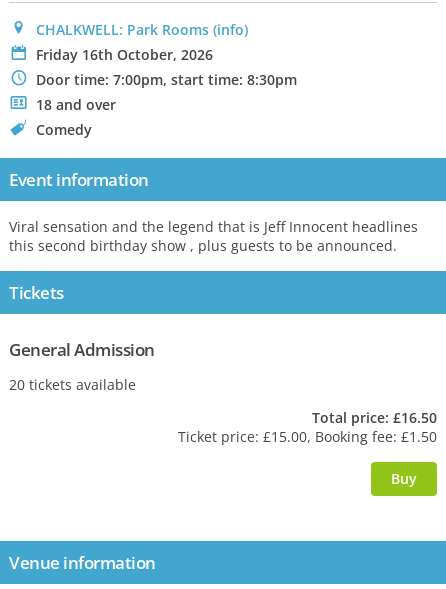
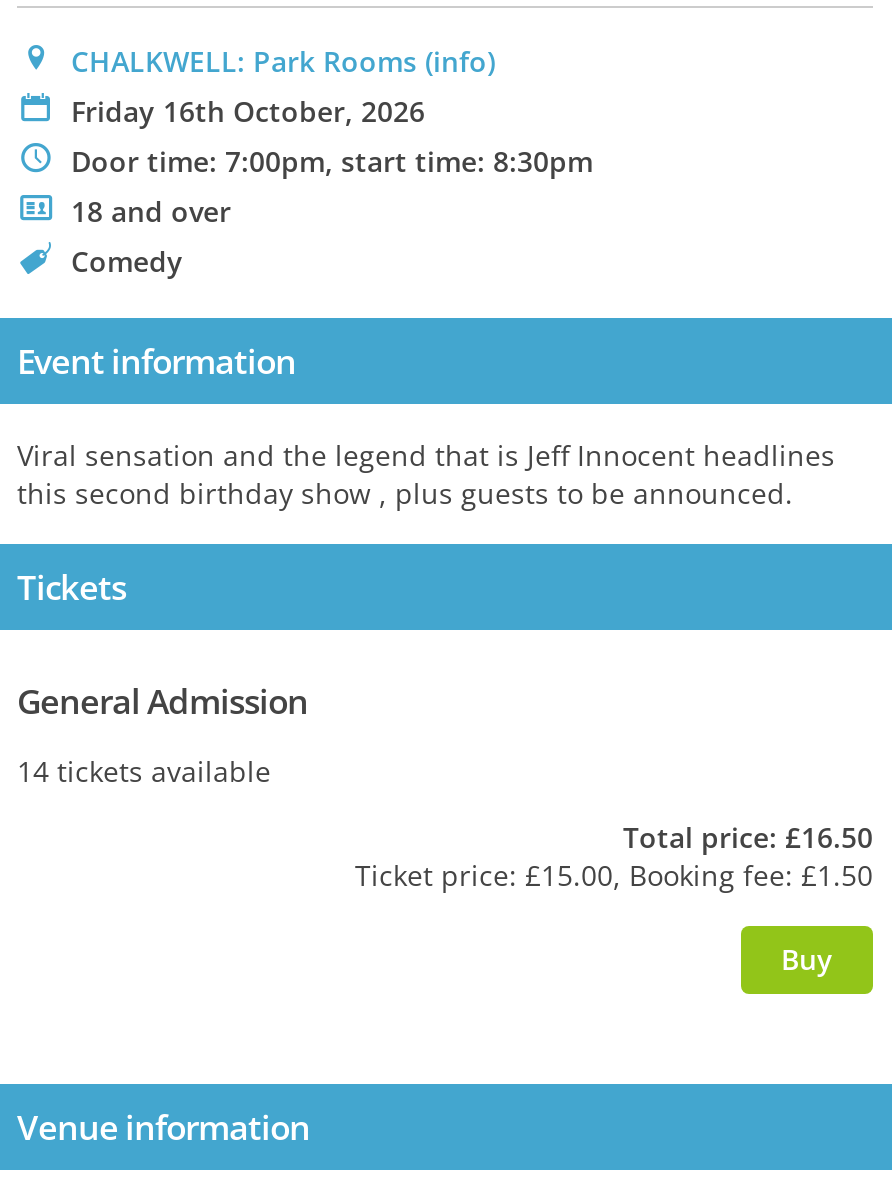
[9,375,136,394] 20 tickets available -> [17,752,271,790] 14 tickets available

